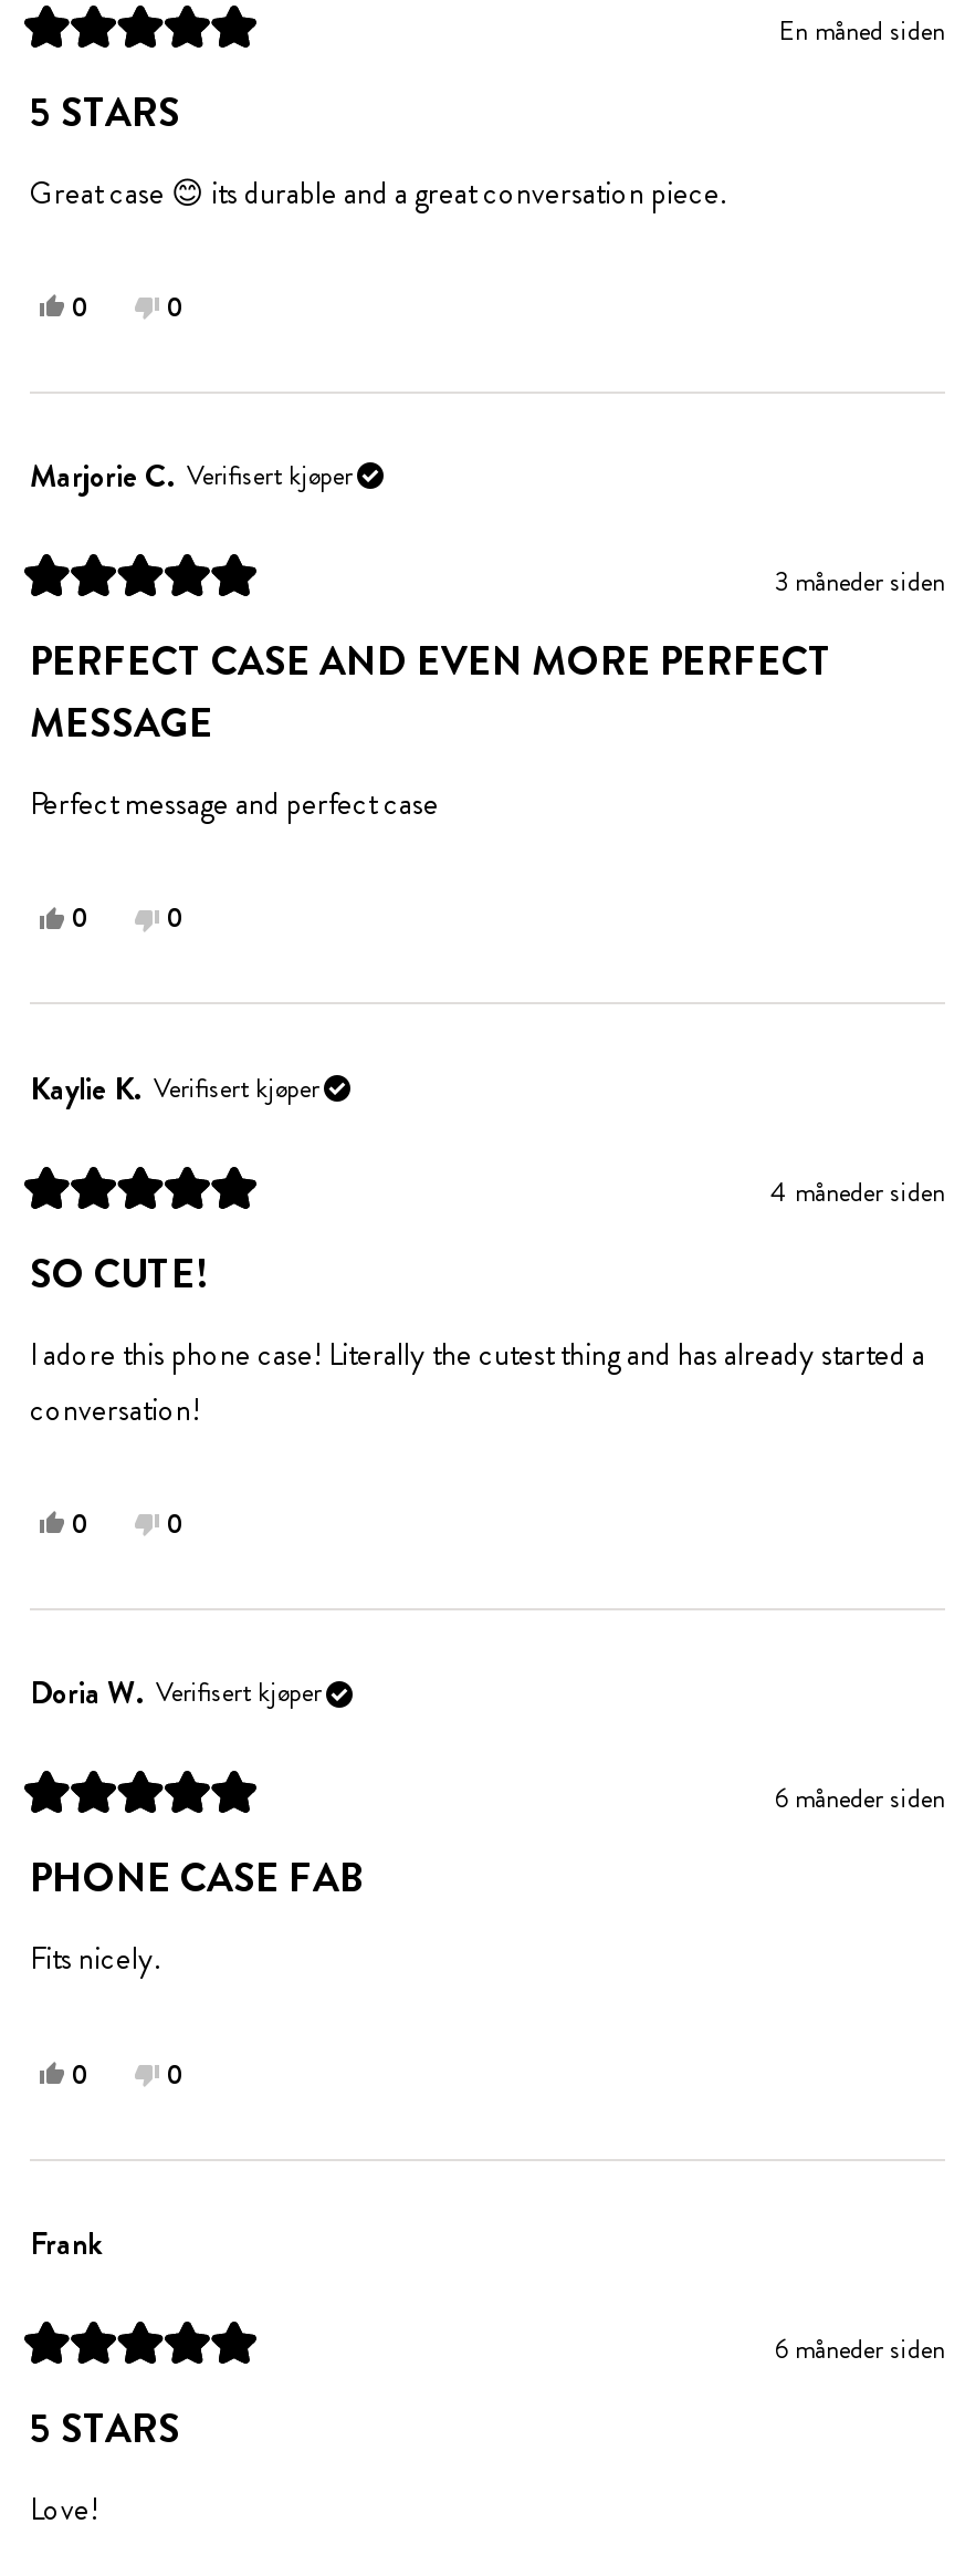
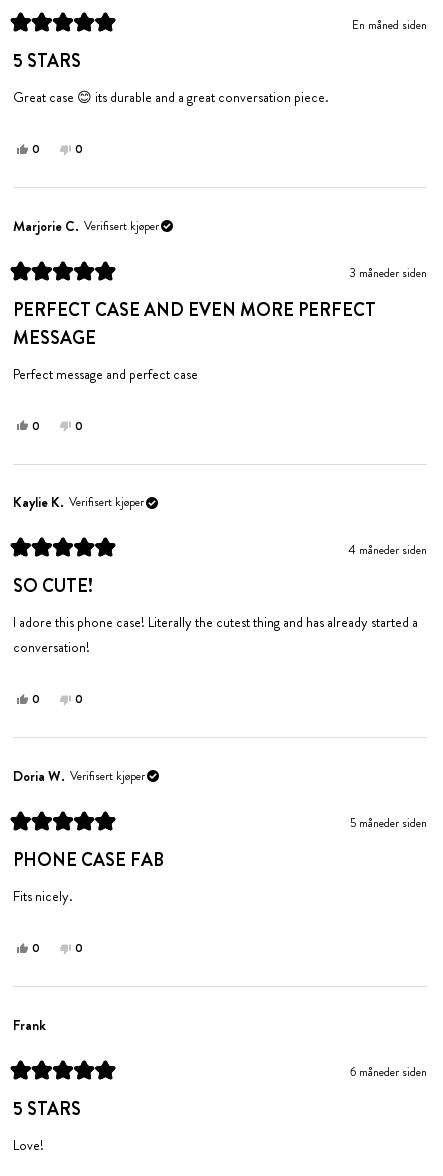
[775,1778,945,1818] 6 måneder siden -> [350,814,427,832] 5 måneder siden

